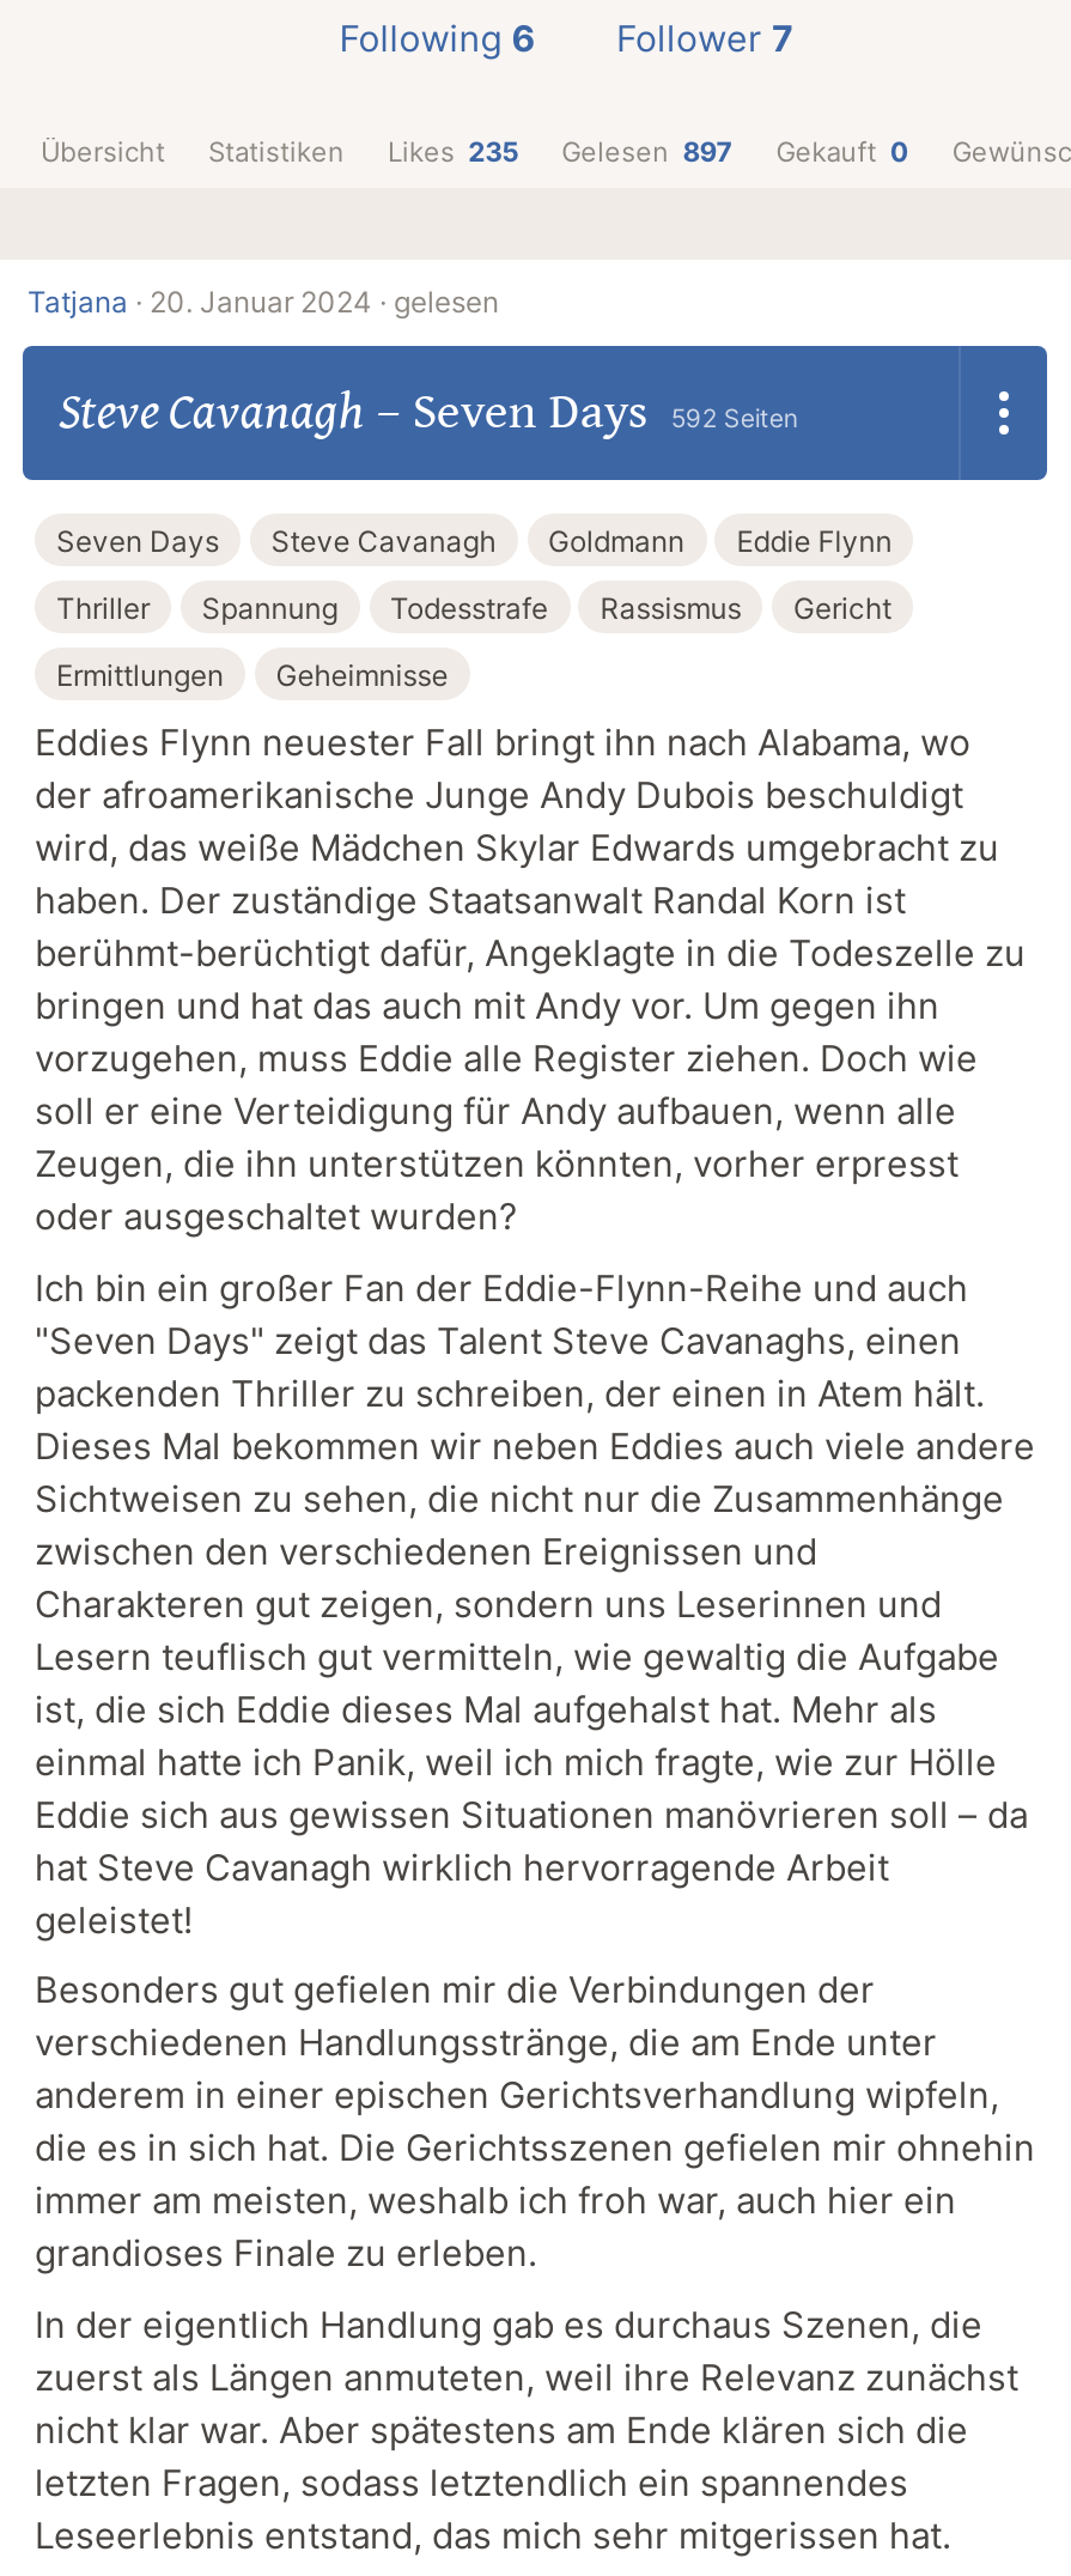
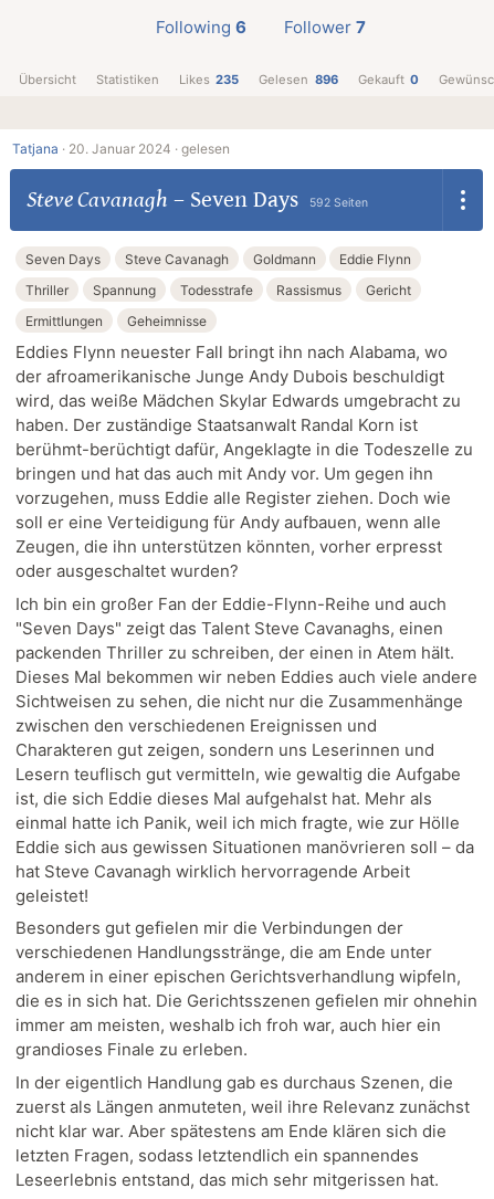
[561,134,733,168] Gelesen 897 -> [259,71,338,87] Gelesen 896

